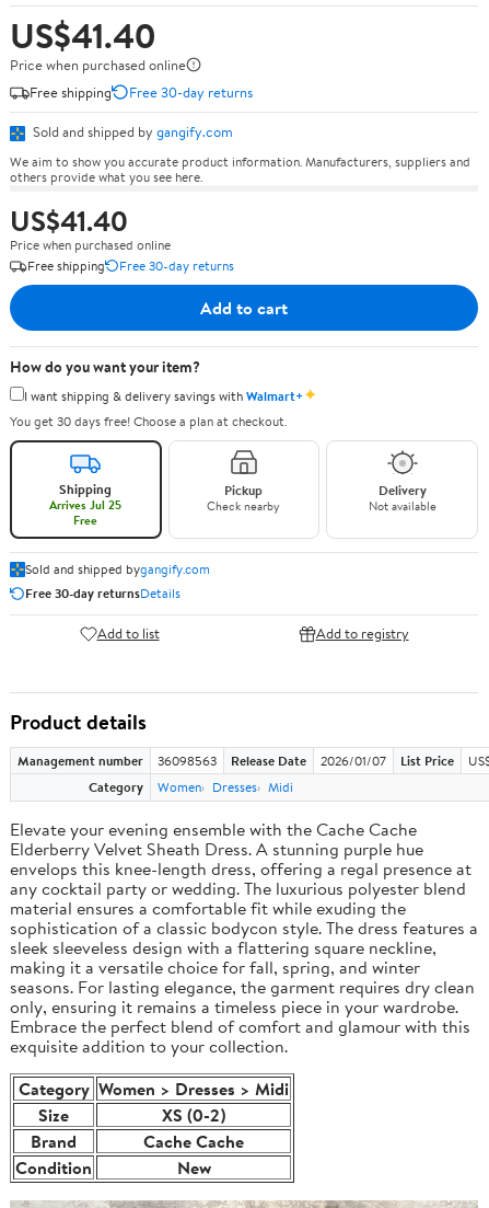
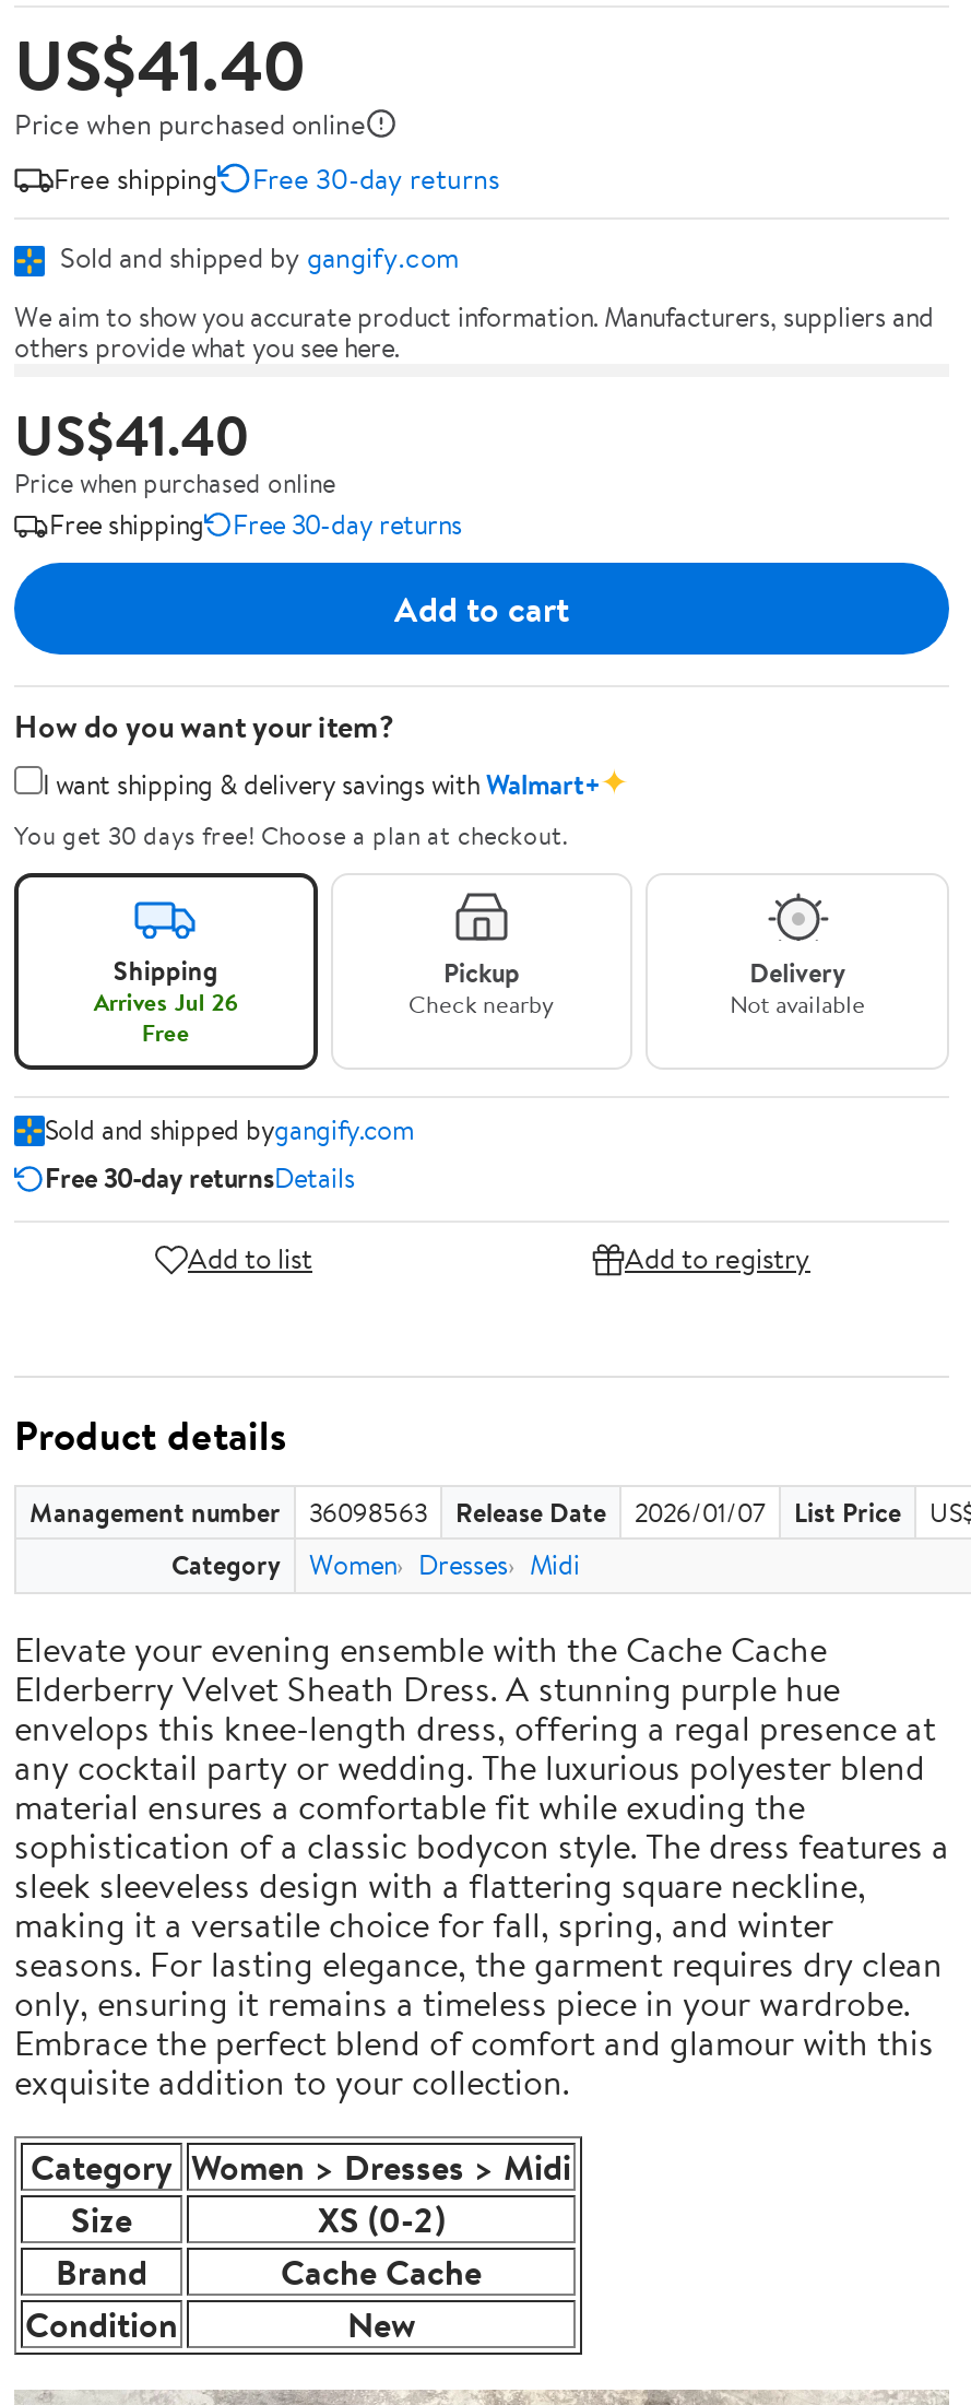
[50,496,122,514] Arrives Jul 25 -> [93,985,238,1019] Arrives Jul 26

